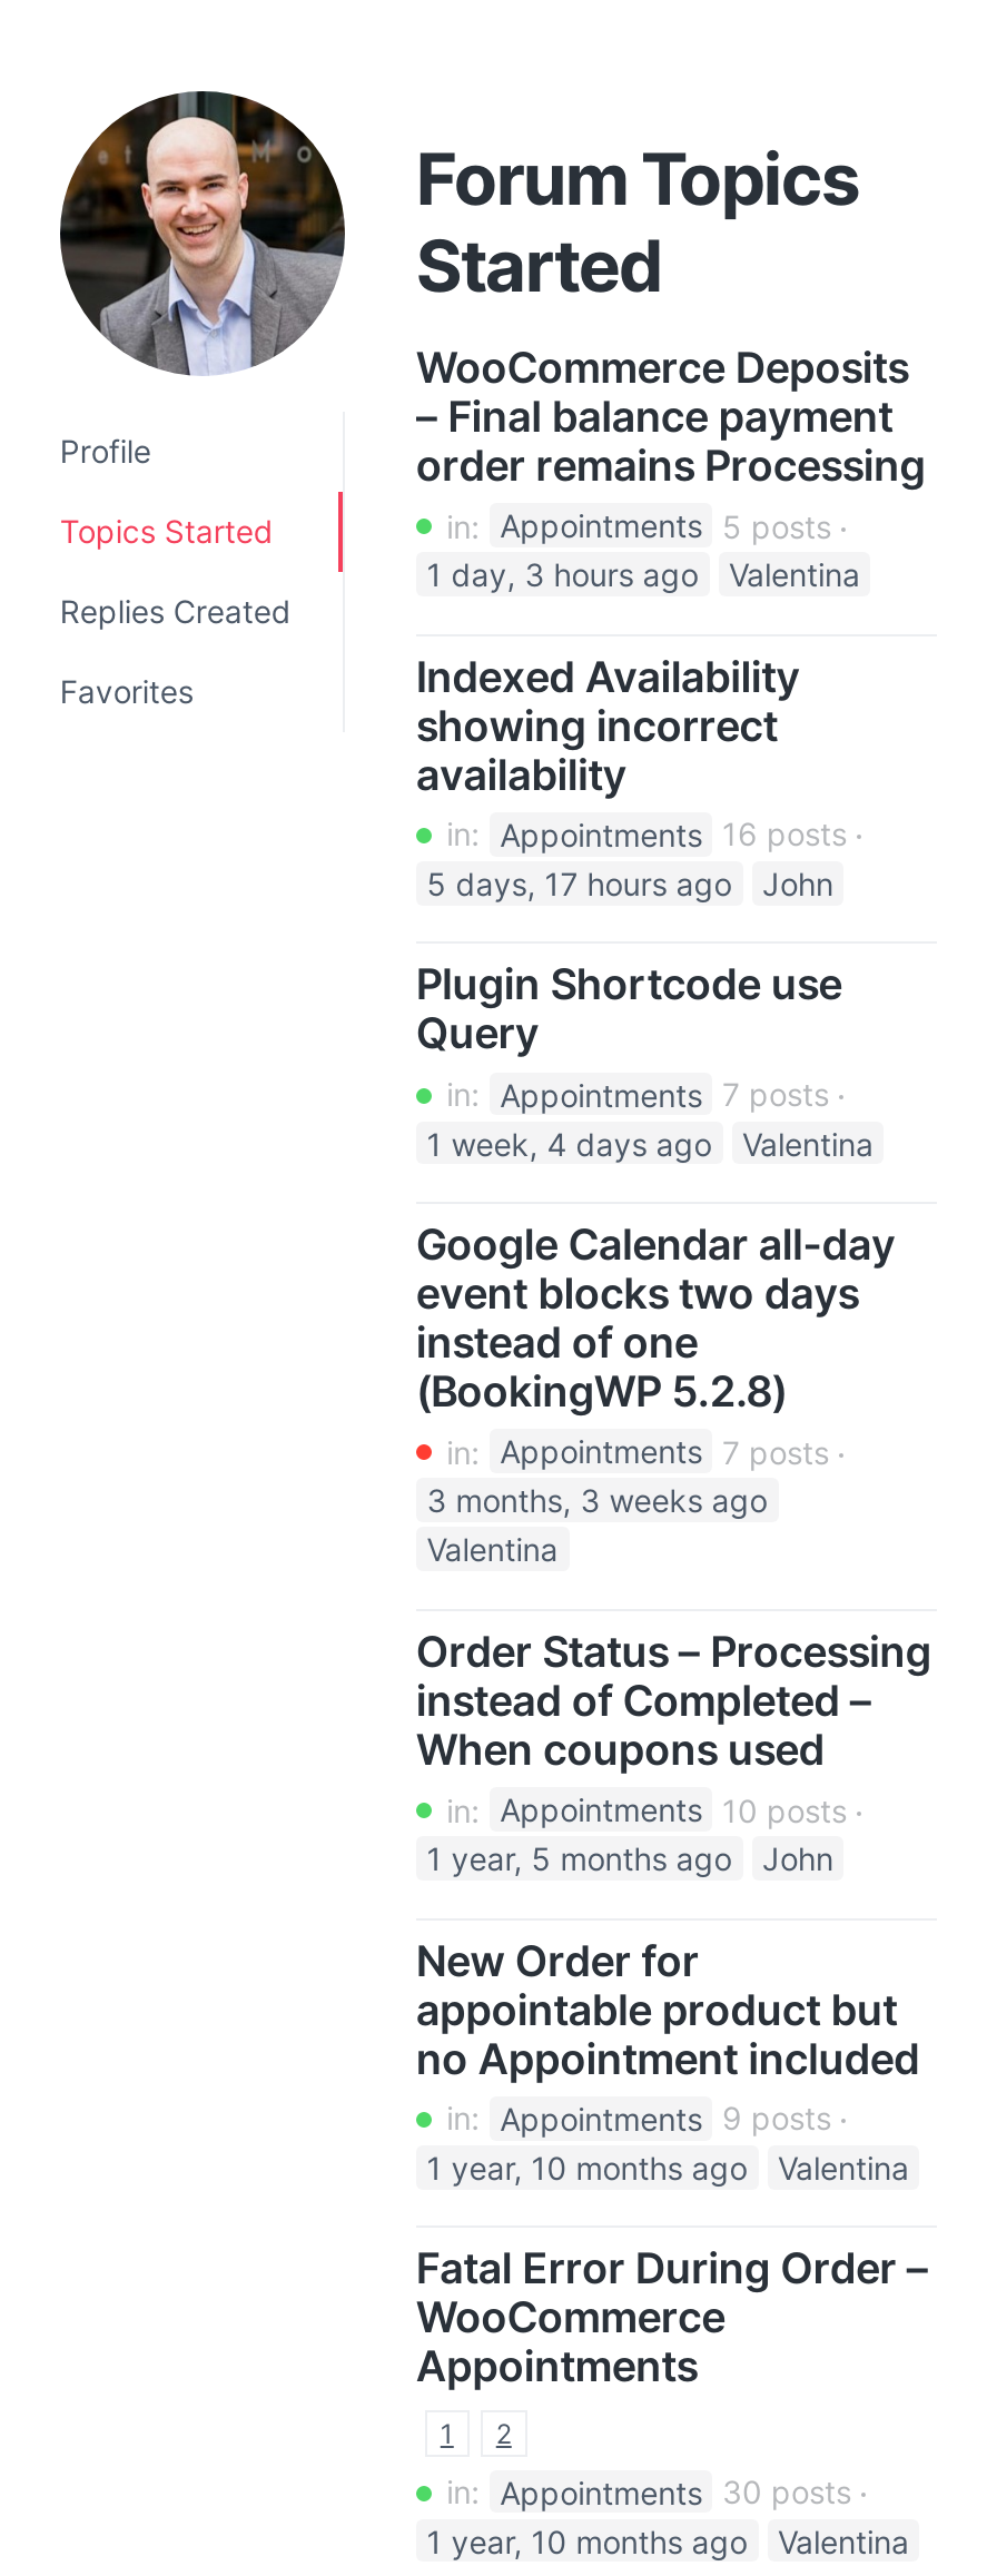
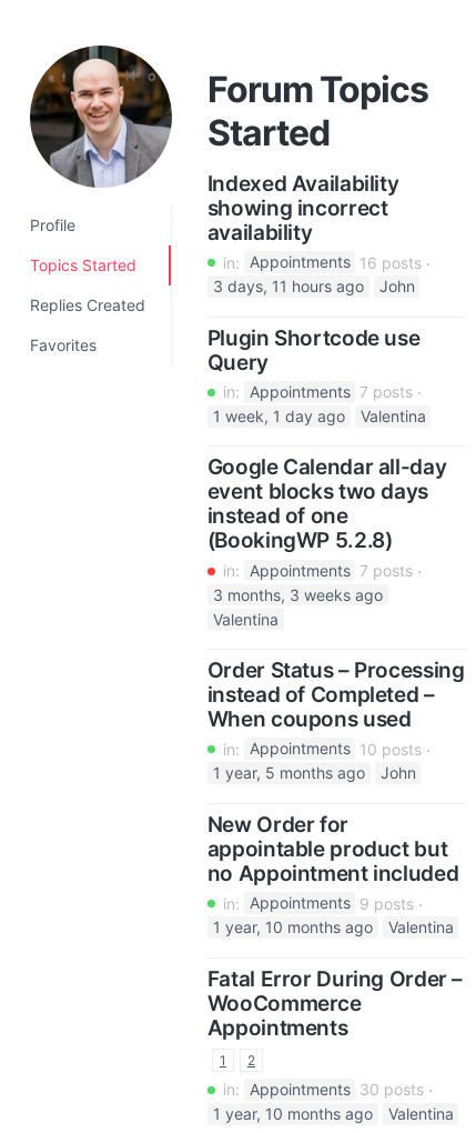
[416,342,925,593] WooCommerce Deposits | – Final balance payment | order remains Processing | in: Appointments 5 posts | 1 day, 3 hours ago | Valentina -> none
[427,864,732,902] 5 days, 17 hours ago -> [213,277,364,296] 3 days, 11 hours ago
[427,1124,874,1162] 1 week, 4 days ago Valentina -> [213,407,426,426] 1 week, 1 day ago Valentina

